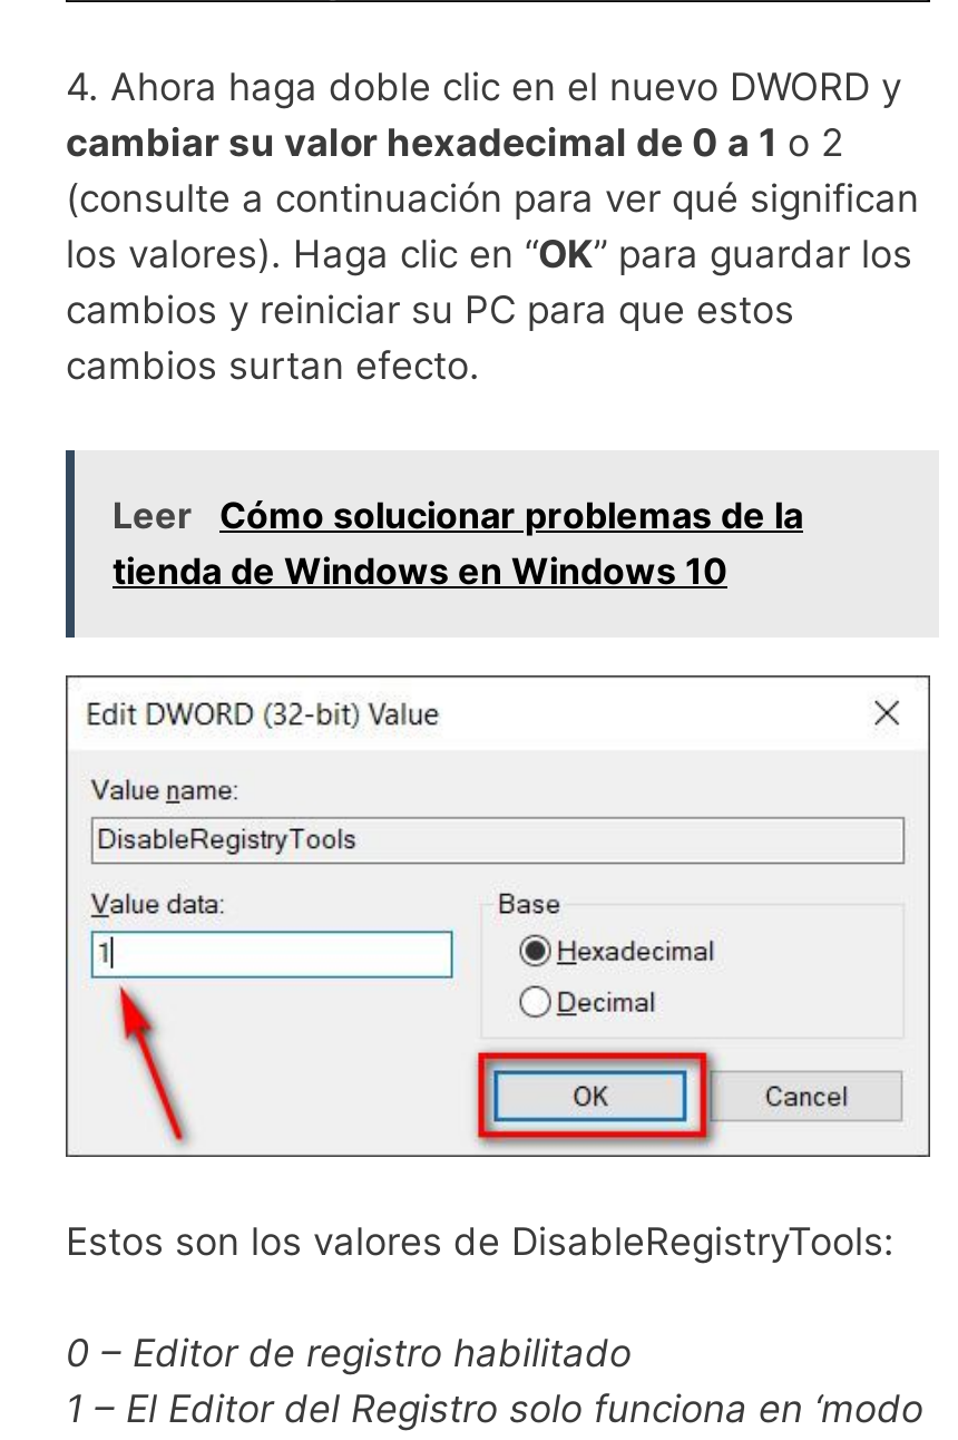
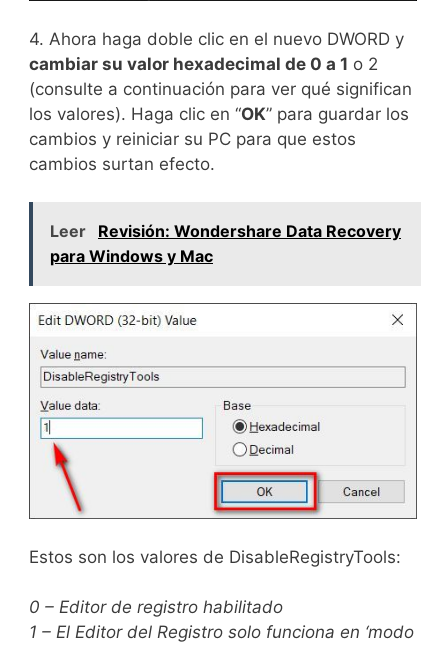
[113,493,803,593] Leer Cómo solucionar problemas de la | tienda de Windows en Windows 10 -> [50,221,401,266] Leer Revisión: Wondershare Data Recovery | para Windows y Mac

